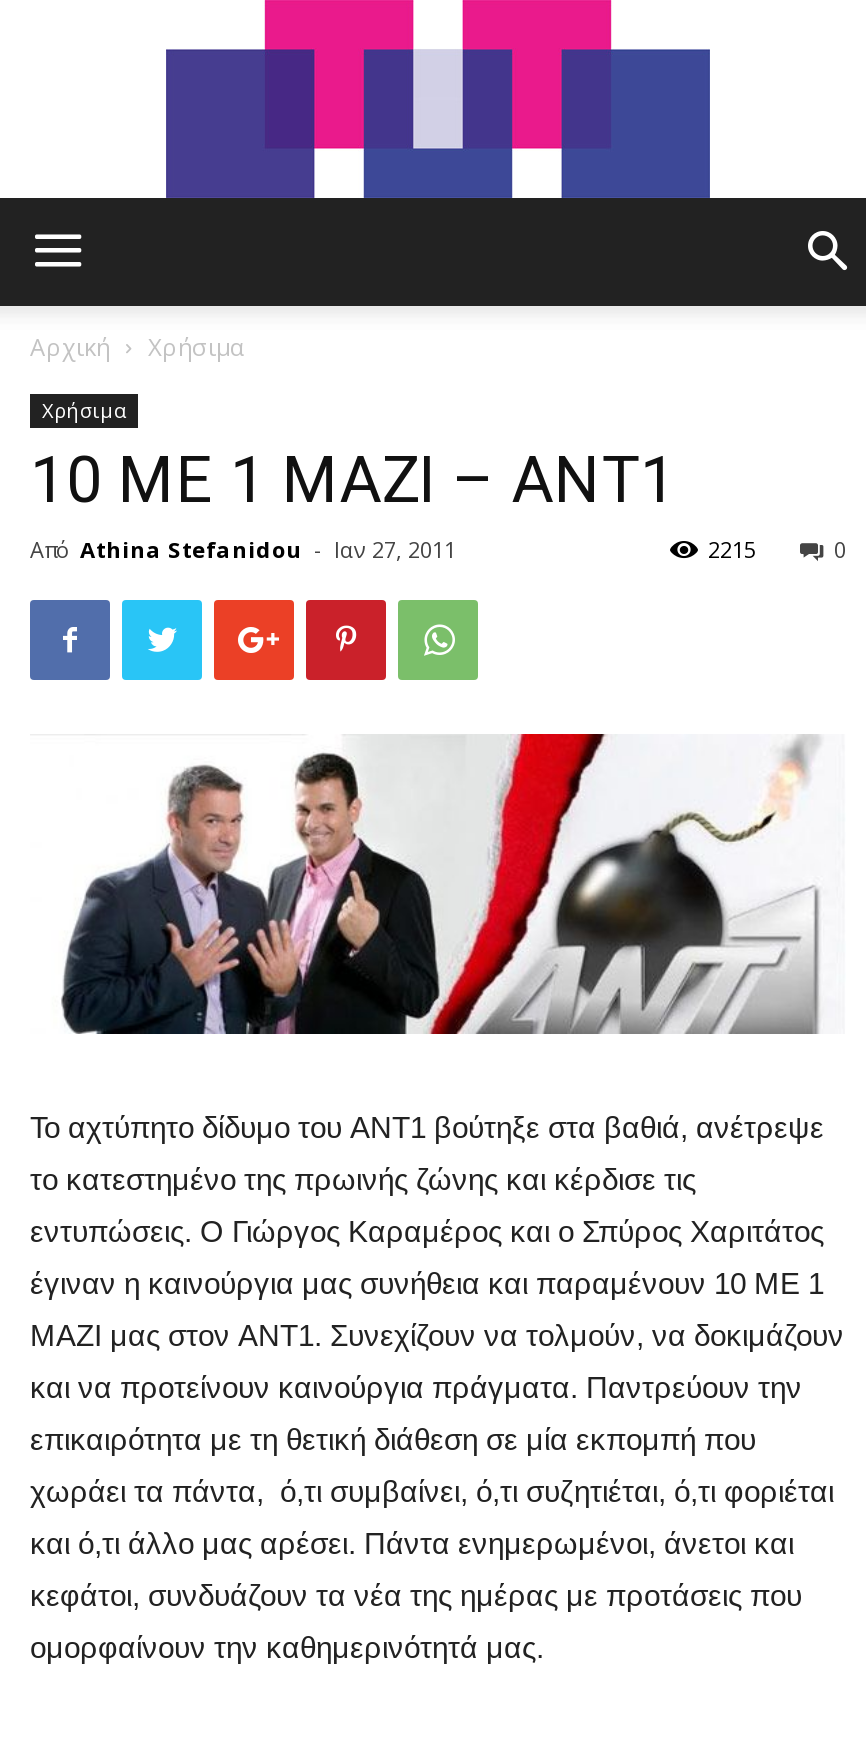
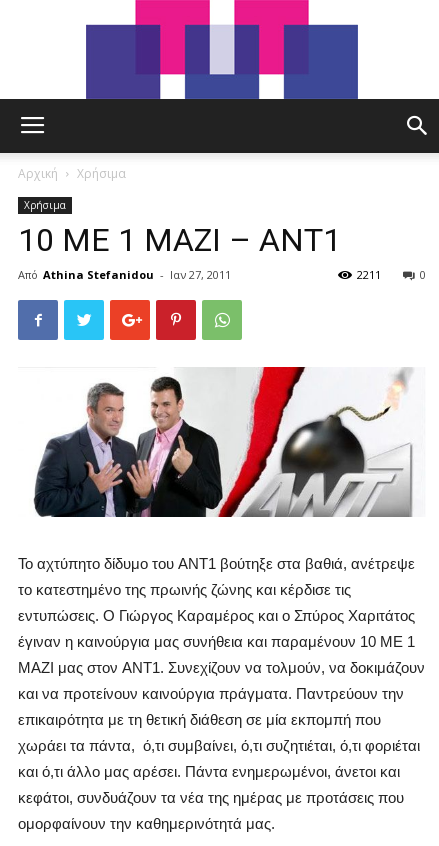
[708,534,756,564] 2215 -> [357,267,381,282] 2211

